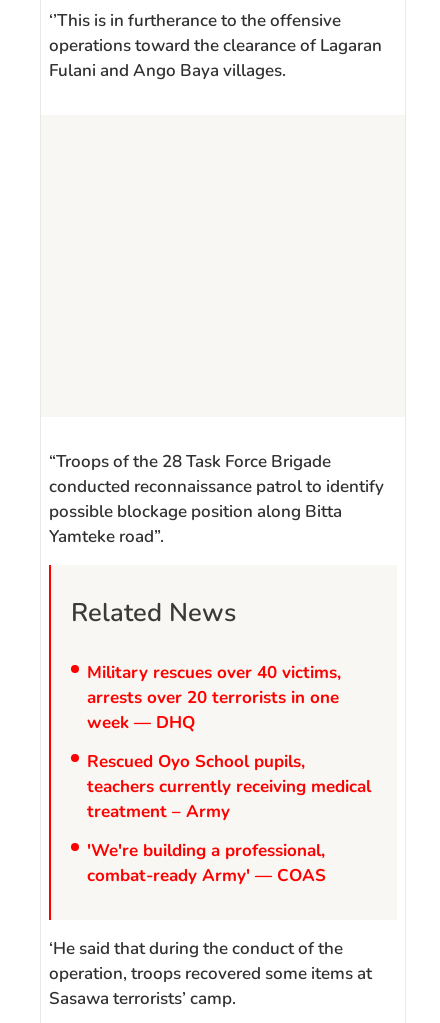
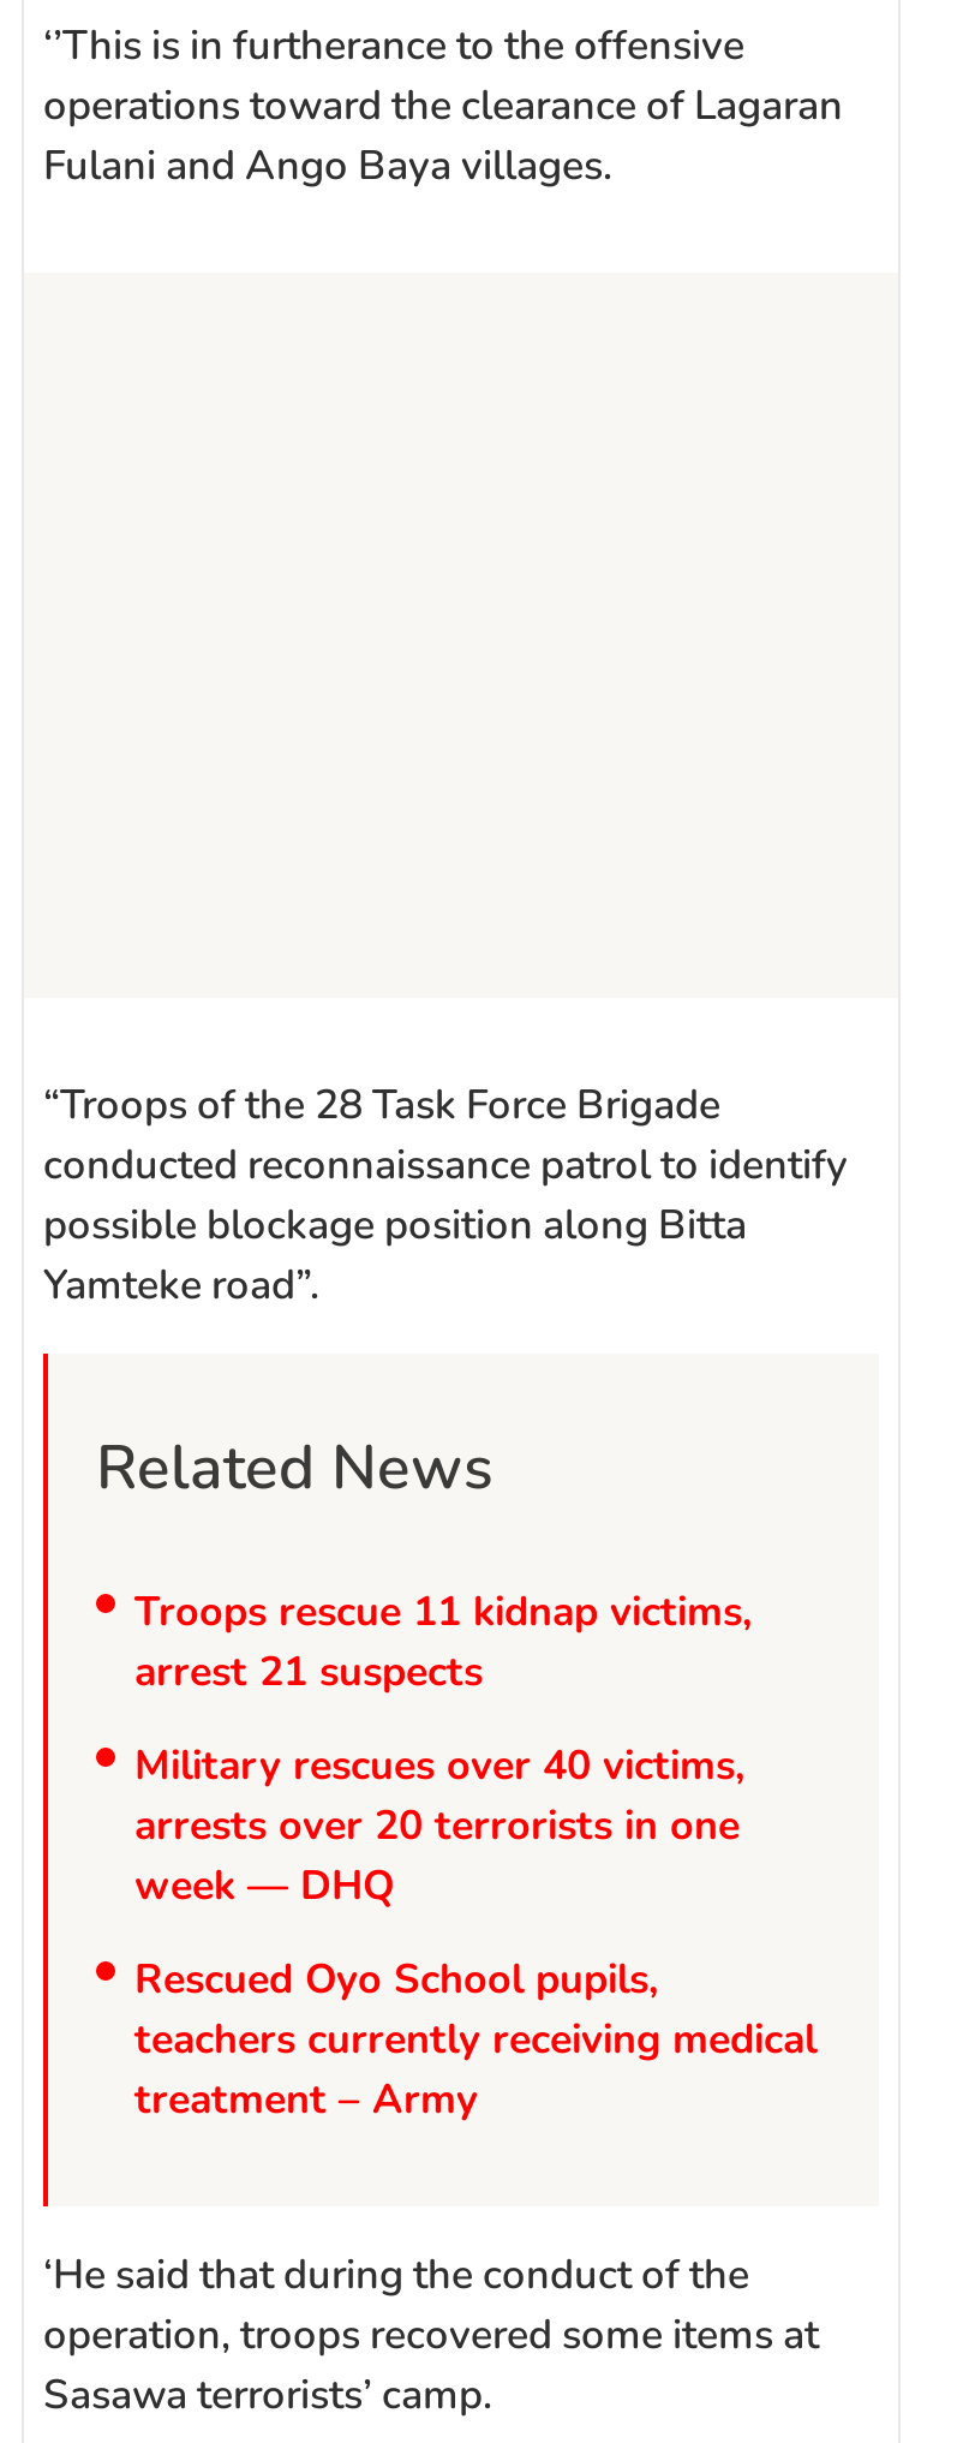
none -> [134,1585,752,1700] Troops rescue 11 kidnap victims, | arrest 21 suspects
moved [87,661,371,823] -> [134,1738,817,2128]: Military rescues over 40 victims, | arrests over 20 terrorists in one | week — DHQ | Rescued Oyo School pupils, | teachers currently receiving medical | treatment – Army
[87,839,326,887] 'We're building a professional, | combat-ready Army' — COAS -> none

